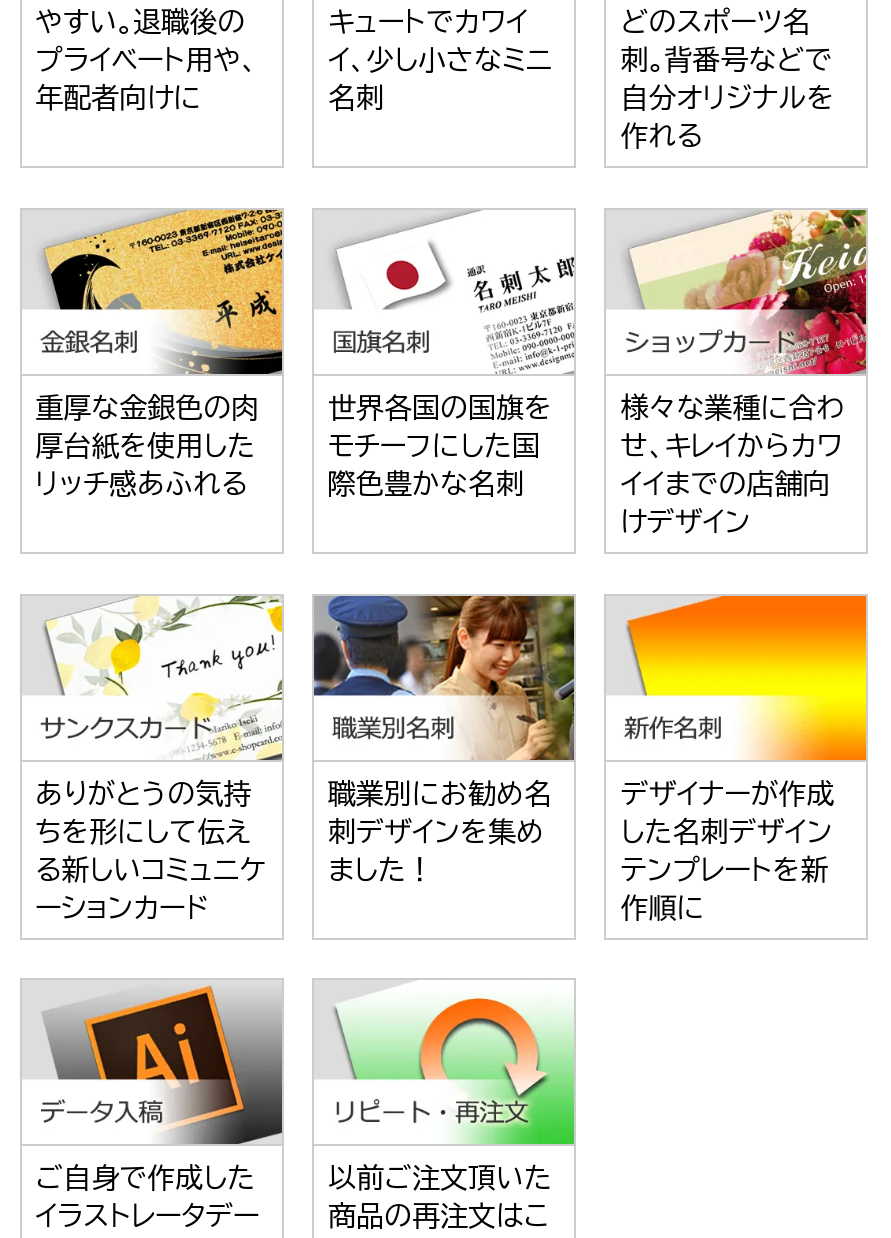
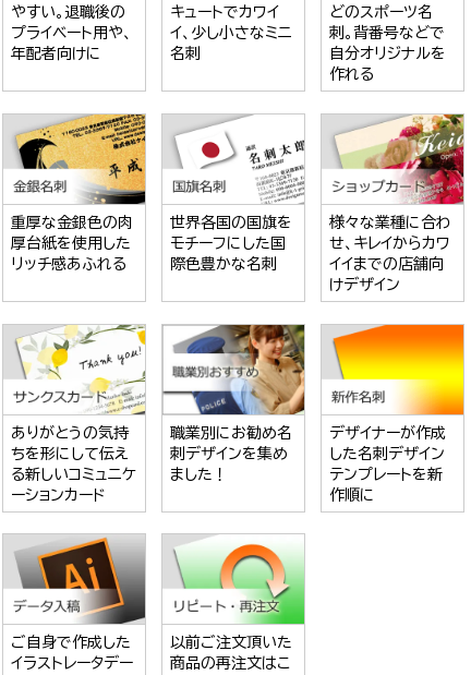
[312,594,576,762] [image] -> [162,325,305,415] [image]

